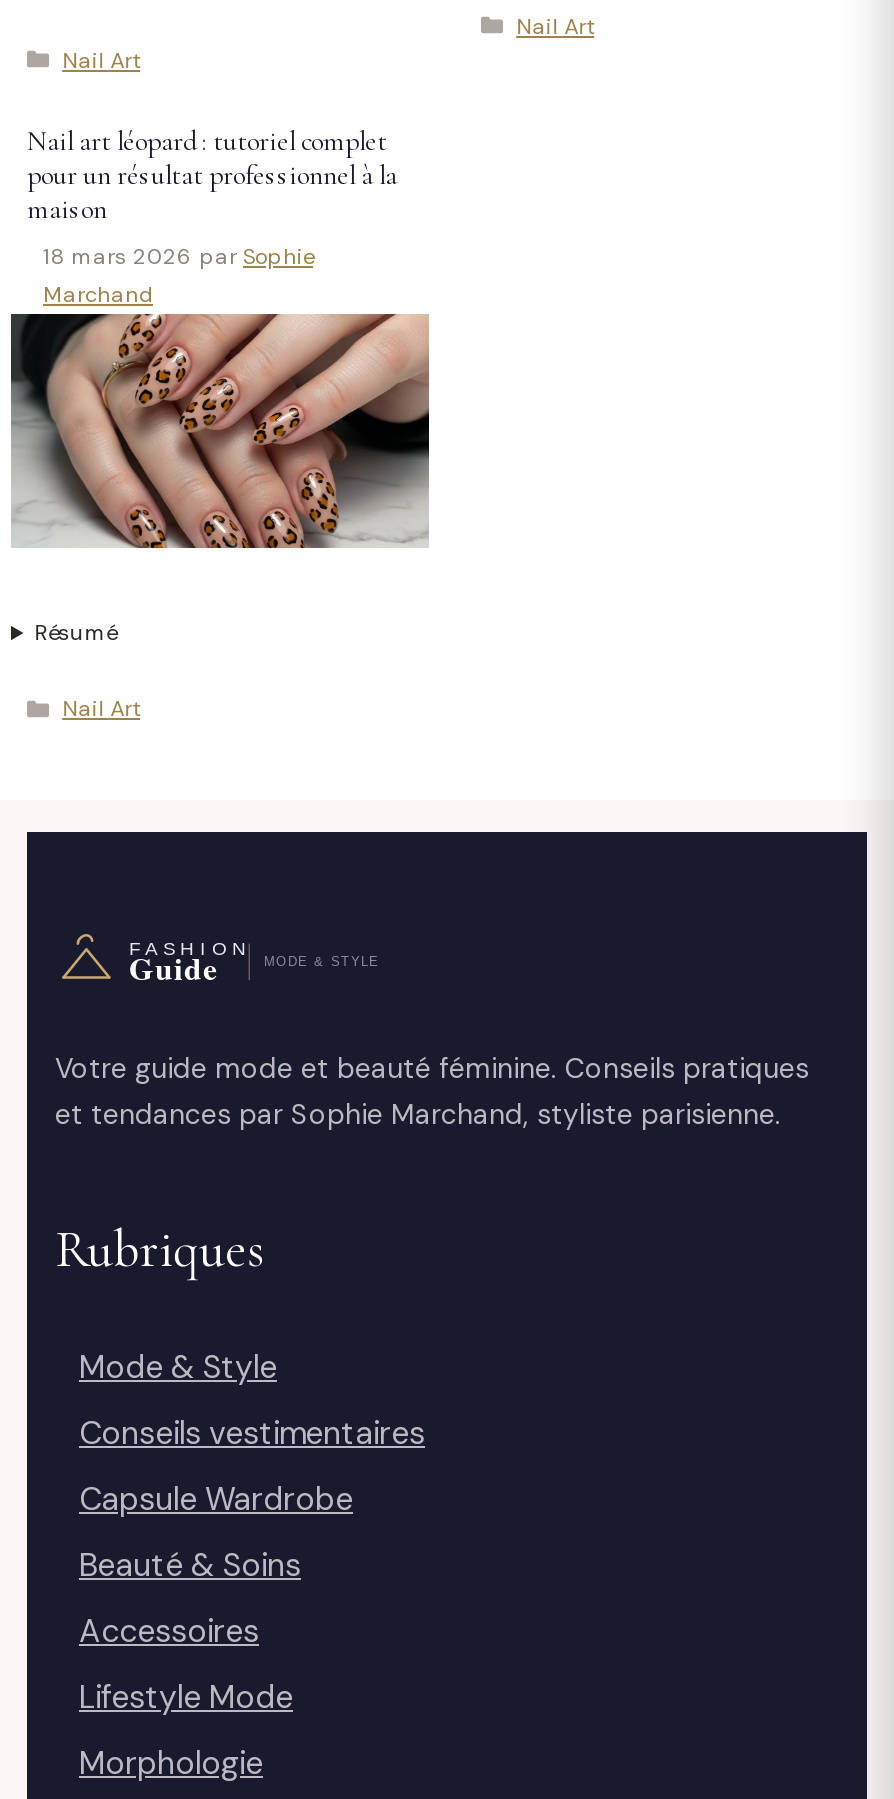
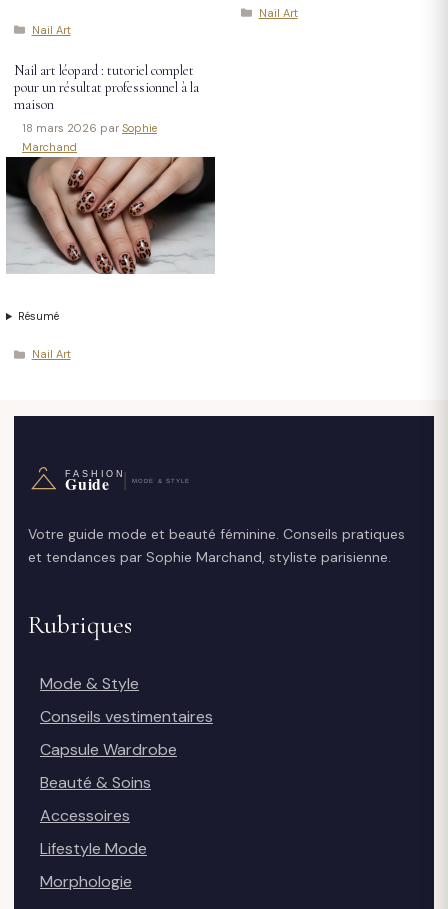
[11,312,431,550] [image] -> [7,156,216,274] [image]

